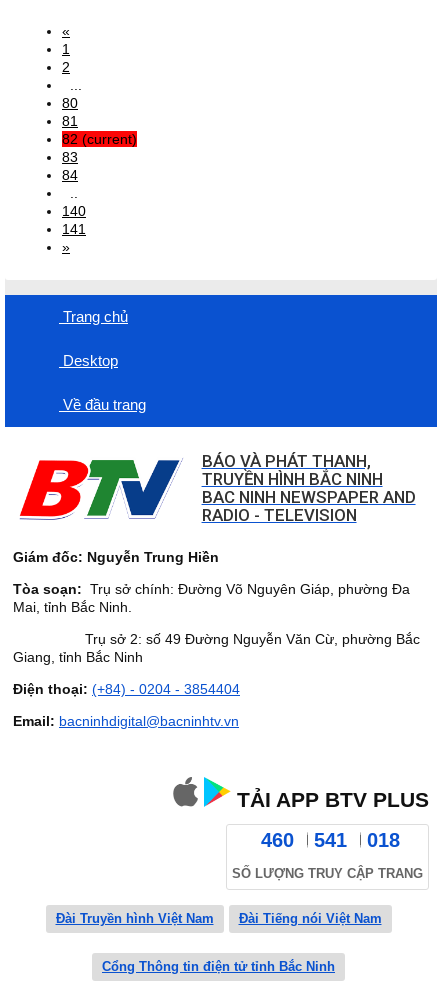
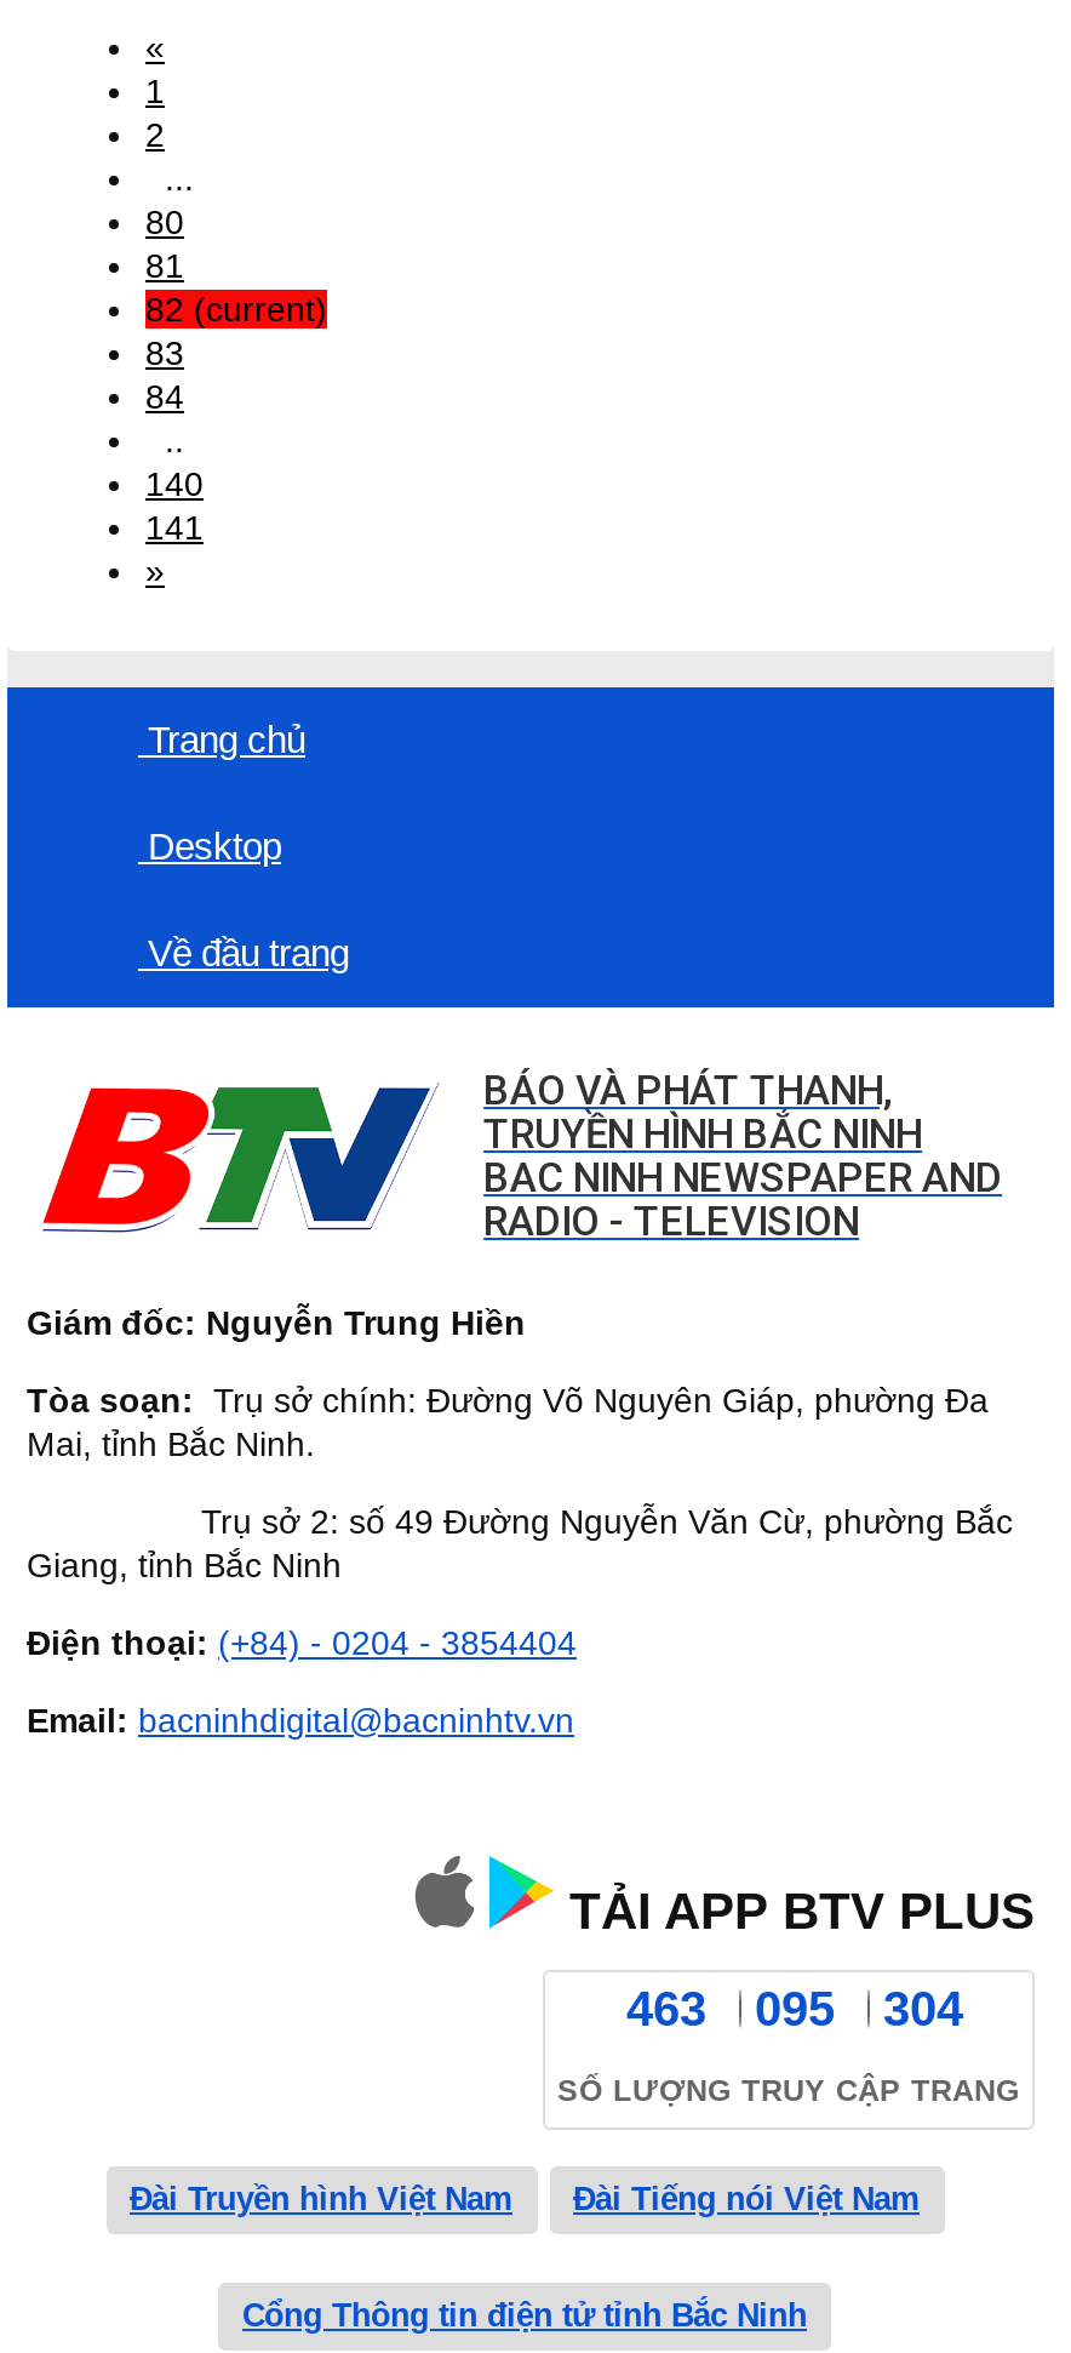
[260,829,293,851] 460 -> [626,1982,706,2035] 463
[313,829,346,851] 541 -> [755,1982,835,2035] 095
[366,829,399,851] 018 -> [883,1982,963,2035] 304

